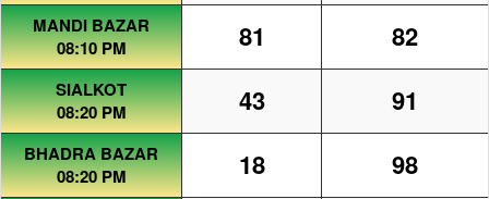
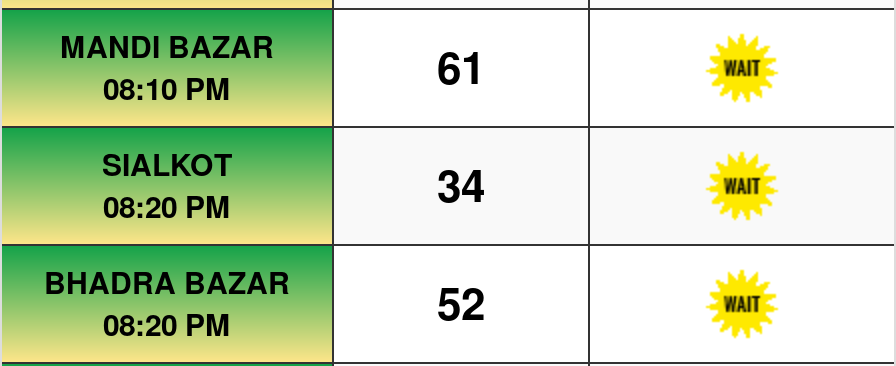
[238,18,418,53] 81 | 82 -> [437,34,485,98] 61
[238,83,418,117] 43 | 91 -> [437,152,485,216] 34
[238,147,418,182] 18 | 98 -> [437,270,485,334] 52

